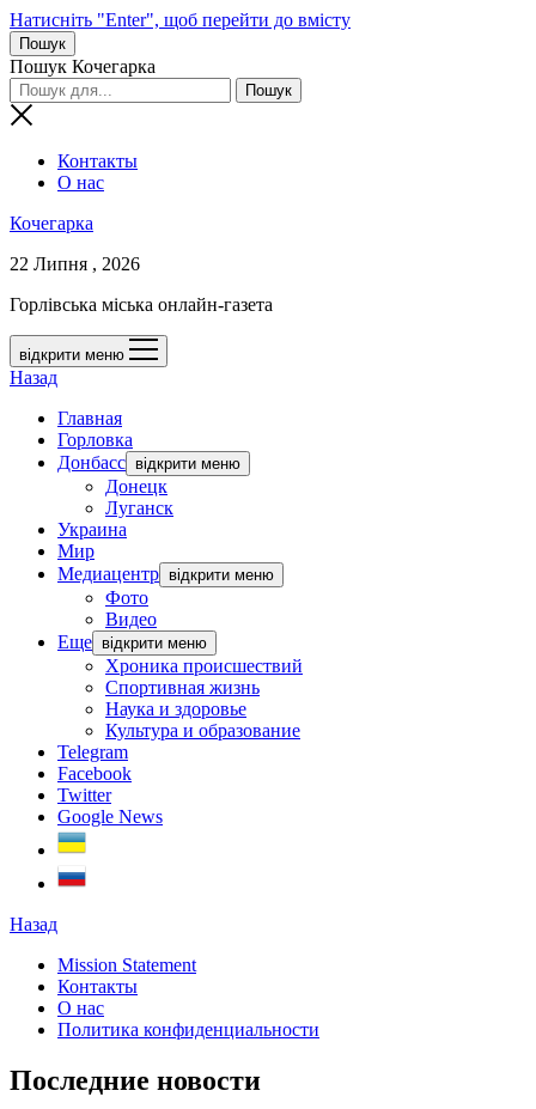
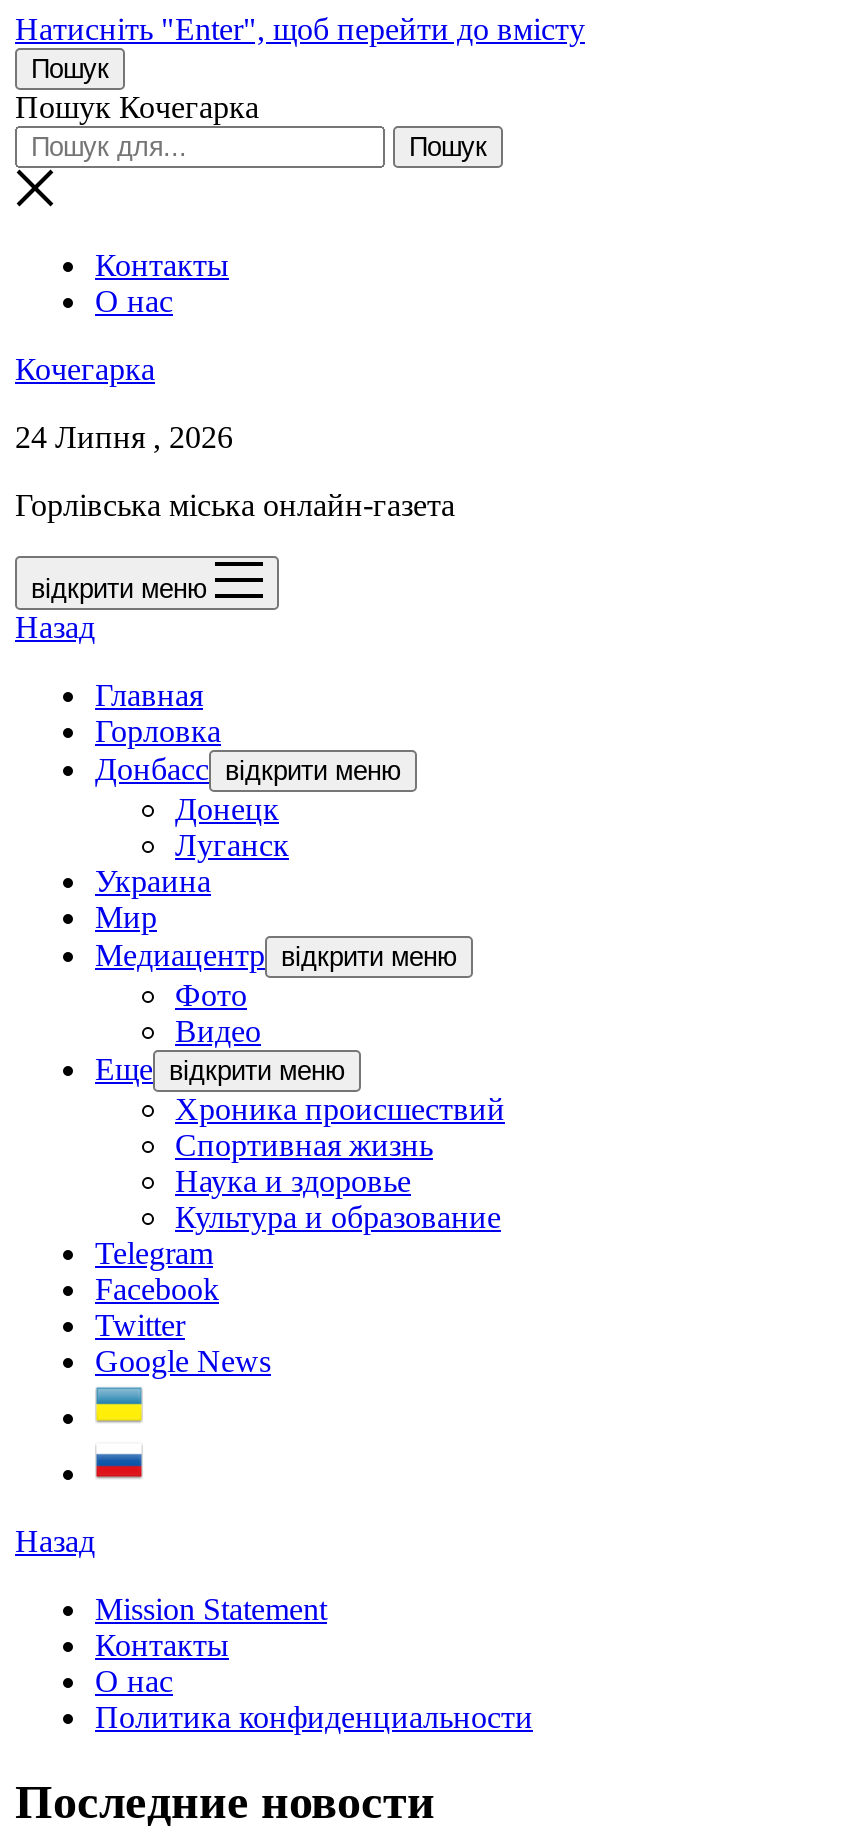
[10,254,140,274] 22 Липня , 2026 -> [15,420,233,454] 24 Липня , 2026

